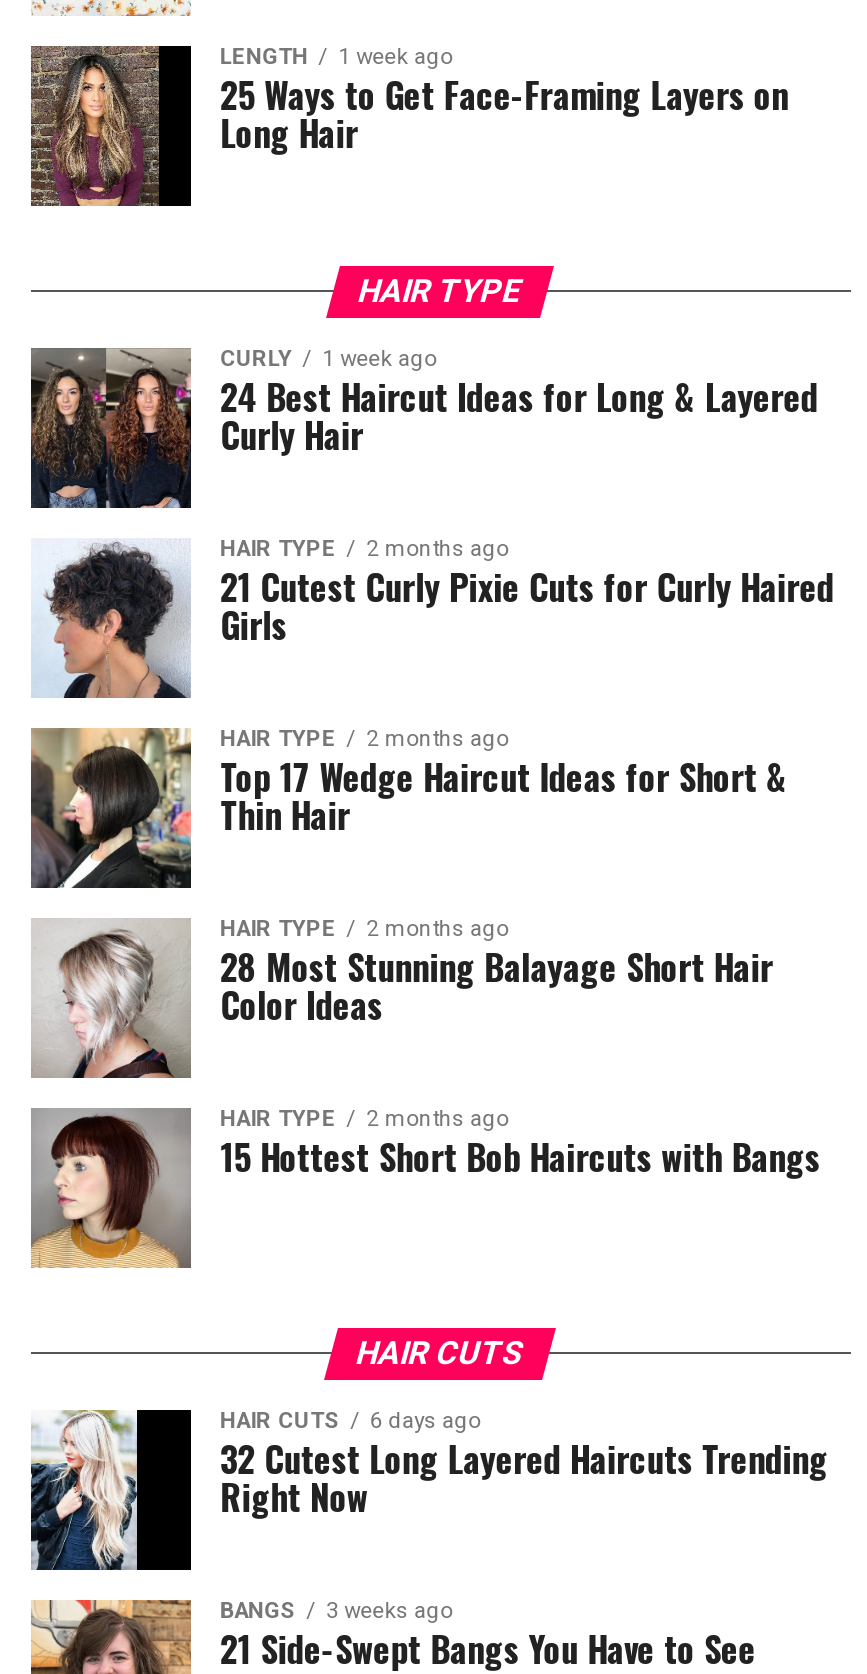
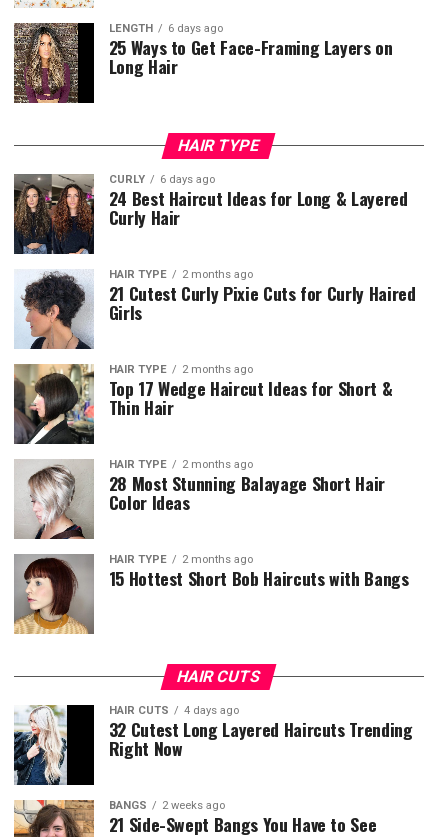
[220,44,452,70] LENGTH 1 week ago -> [109,22,223,35] LENGTH 6 days ago
[220,346,436,372] CURLY 1 week ago -> [109,173,215,186] CURLY 6 days ago
[220,1408,480,1434] HAIR CUTS 6 days ago -> [109,704,239,717] HAIR CUTS 4 days ago
[220,1597,452,1623] BANGS 3 weeks ago -> [109,798,225,811] BANGS 2 weeks ago

